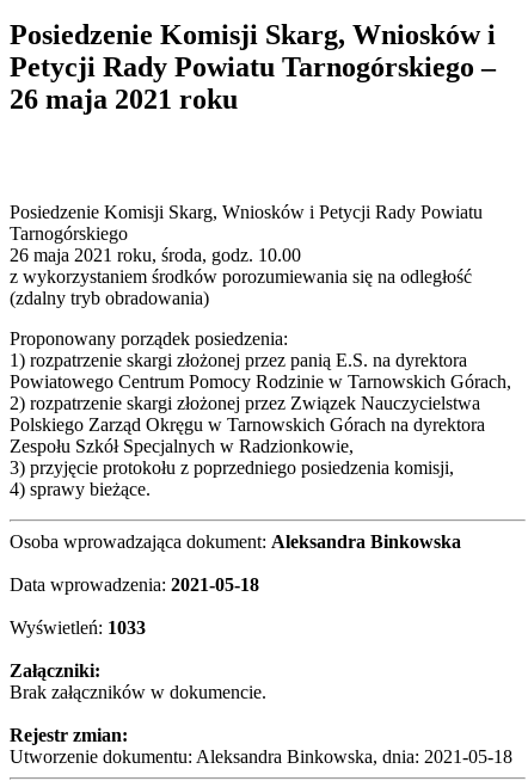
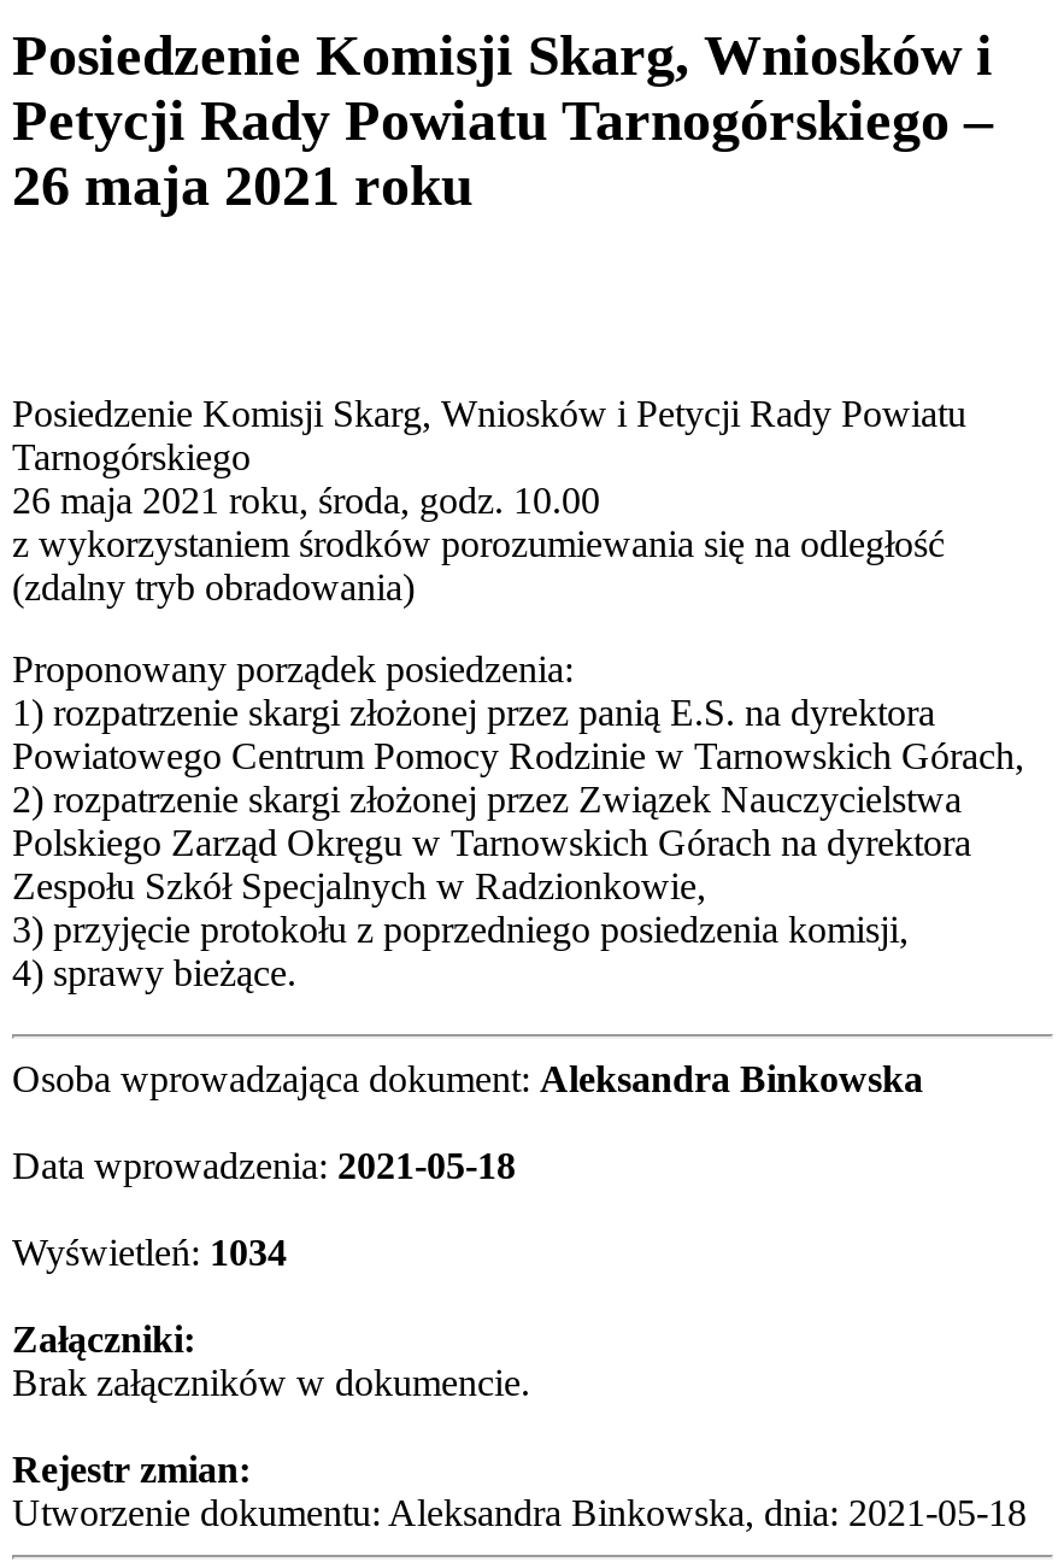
[10,617,146,637] Wyświetleń: 1033 -> [12,1231,287,1272] Wyświetleń: 1034

